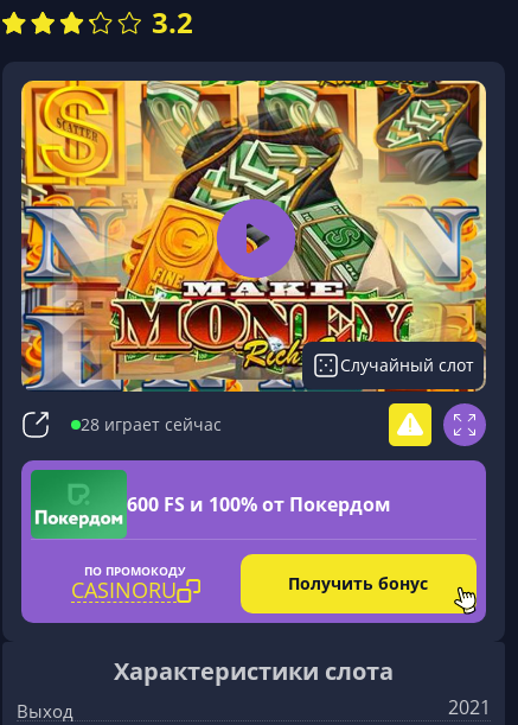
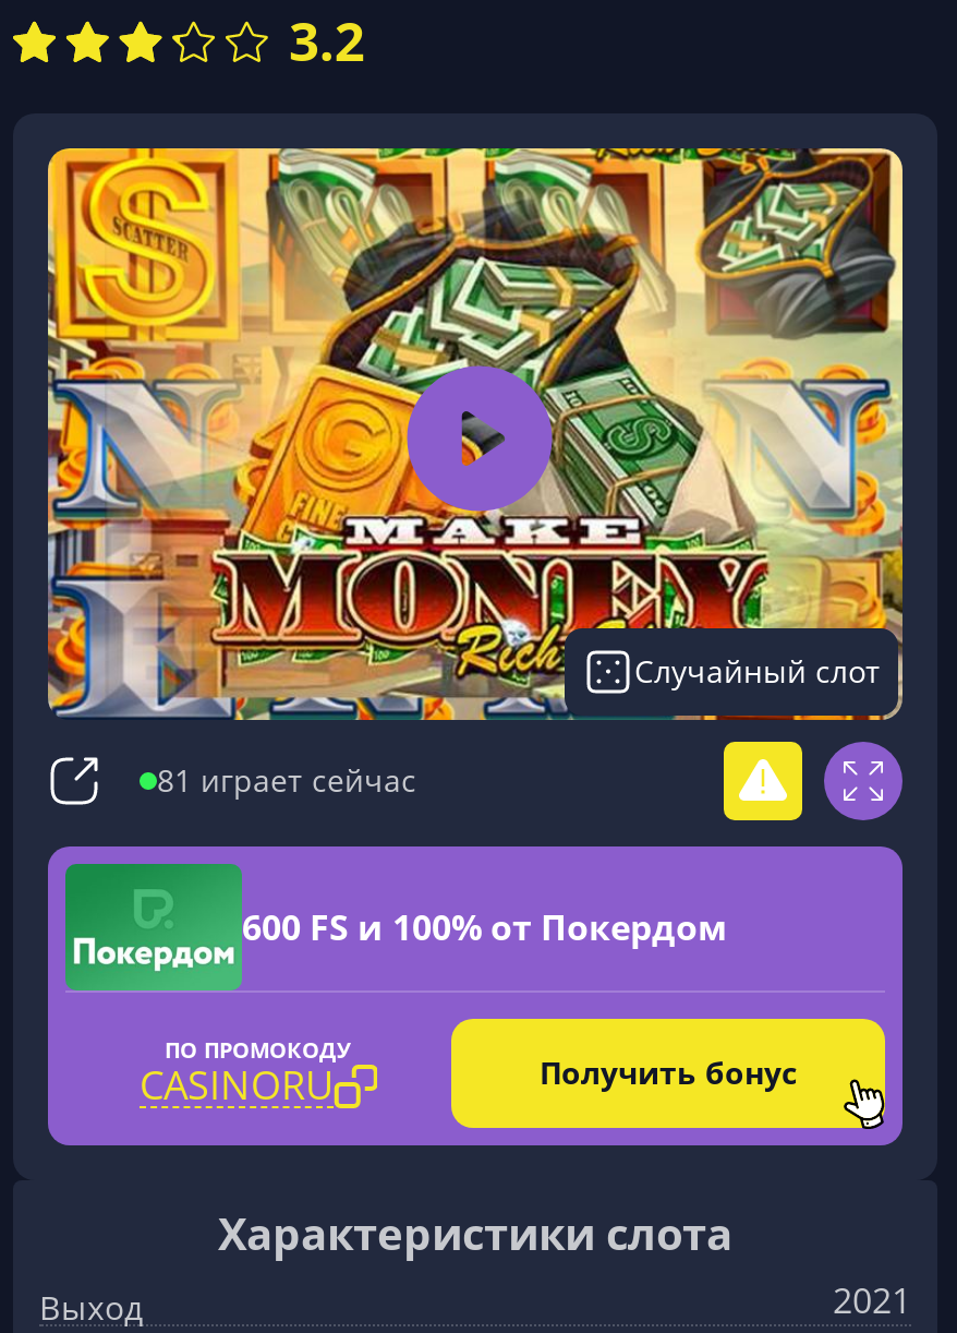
[81,413,222,435] 28 играет сейчас -> [157,759,416,800] 81 играет сейчас

